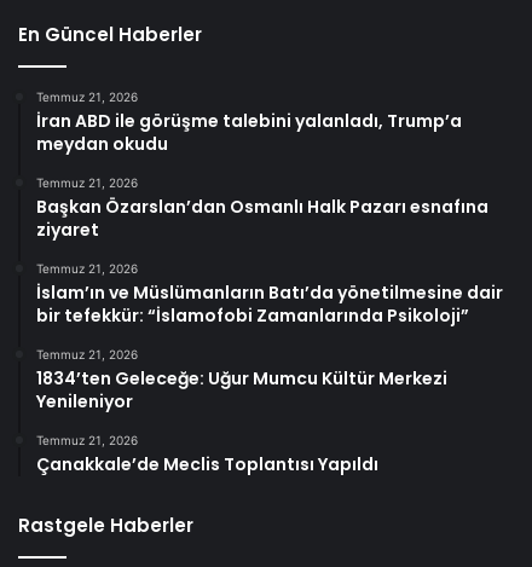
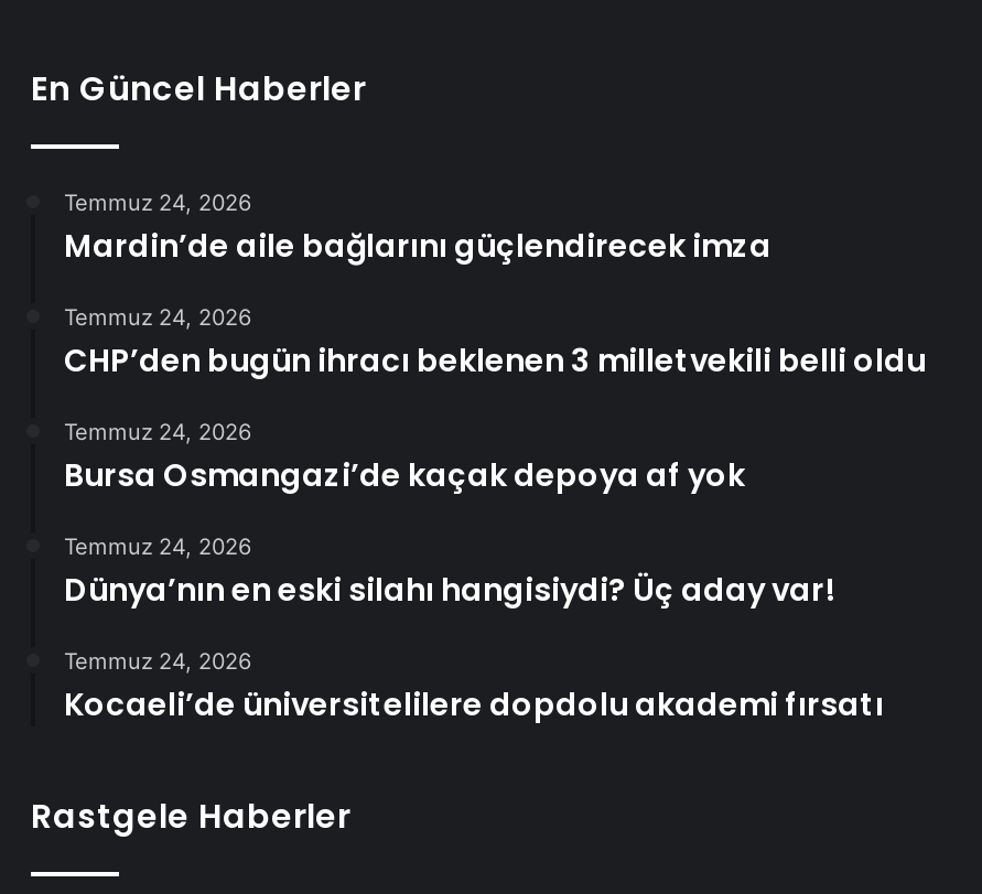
[36,90,462,156] Temmuz 21, 2026 | İran ABD ile görüşme talebini yalanladı, Trump’a | meydan okudu -> [64,189,771,268] Temmuz 24, 2026 | Mardin’de aile bağlarını güçlendirecek imza
[36,175,488,242] Temmuz 21, 2026 | Başkan Özarslan’dan Osmanlı Halk Pazarı esnafına | ziyaret -> [64,303,926,383] Temmuz 24, 2026 | CHP’den bugün ihracı beklenen 3 milletvekili belli oldu
[36,261,503,328] Temmuz 21, 2026 | İslam’ın ve Müslümanların Batı’da yönetilmesine dair | bir tefekkür: “İslamofobi Zamanlarında Psikoloji” -> [64,418,745,497] Temmuz 24, 2026 | Bursa Osmangazi’de kaçak depoya af yok
[36,347,447,414] Temmuz 21, 2026 | 1834’ten Geleceğe: Uğur Mumcu Kültür Merkezi | Yenileniyor -> [64,533,833,612] Temmuz 24, 2026 | Dünya’nın en eski silahı hangisiydi? Üç aday var!
[36,433,378,476] Temmuz 21, 2026 | Çanakkale’de Meclis Toplantısı Yapıldı -> [64,647,884,727] Temmuz 24, 2026 | Kocaeli’de üniversitelilere dopdolu akademi fırsatı

